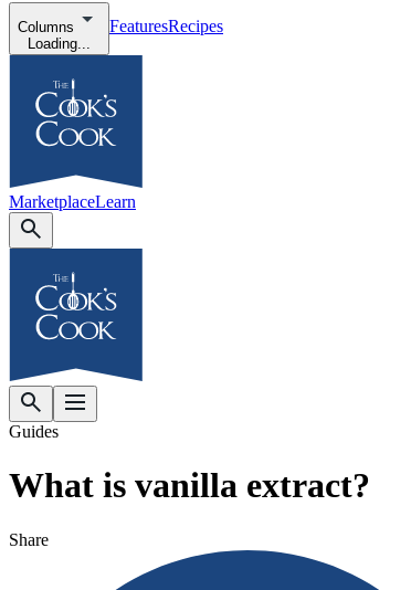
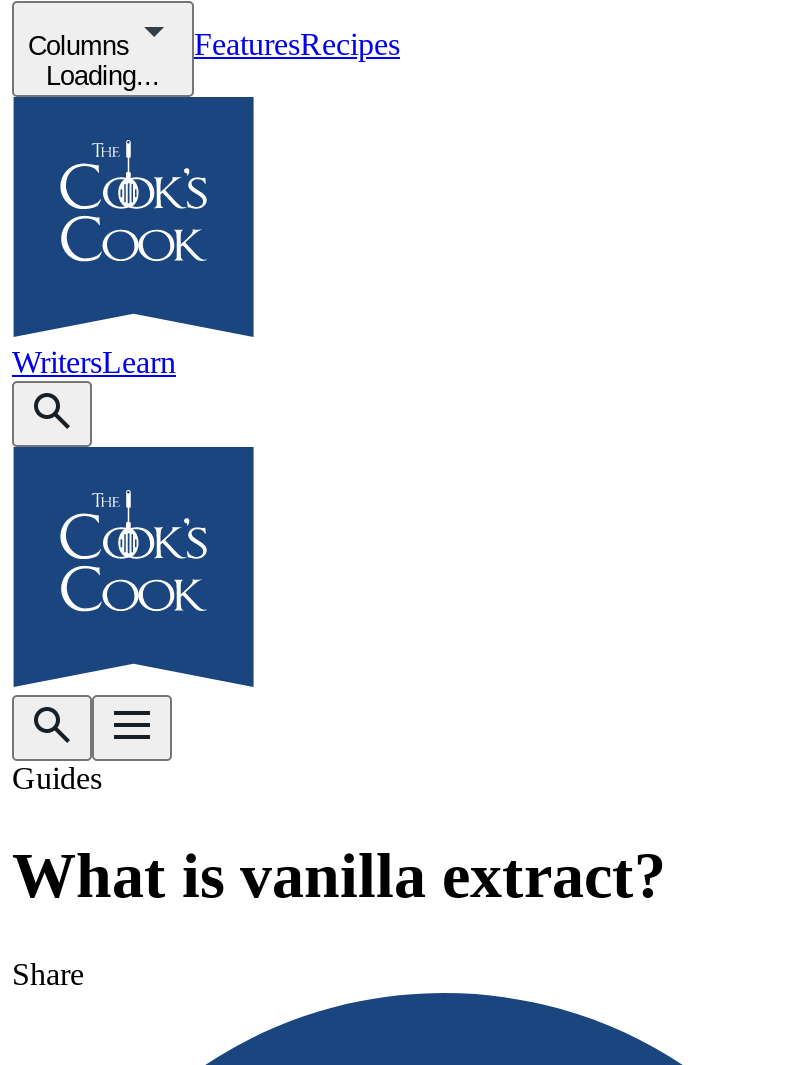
[9,192,136,211] MarketplaceLearn -> [12,345,176,379] WritersLearn

